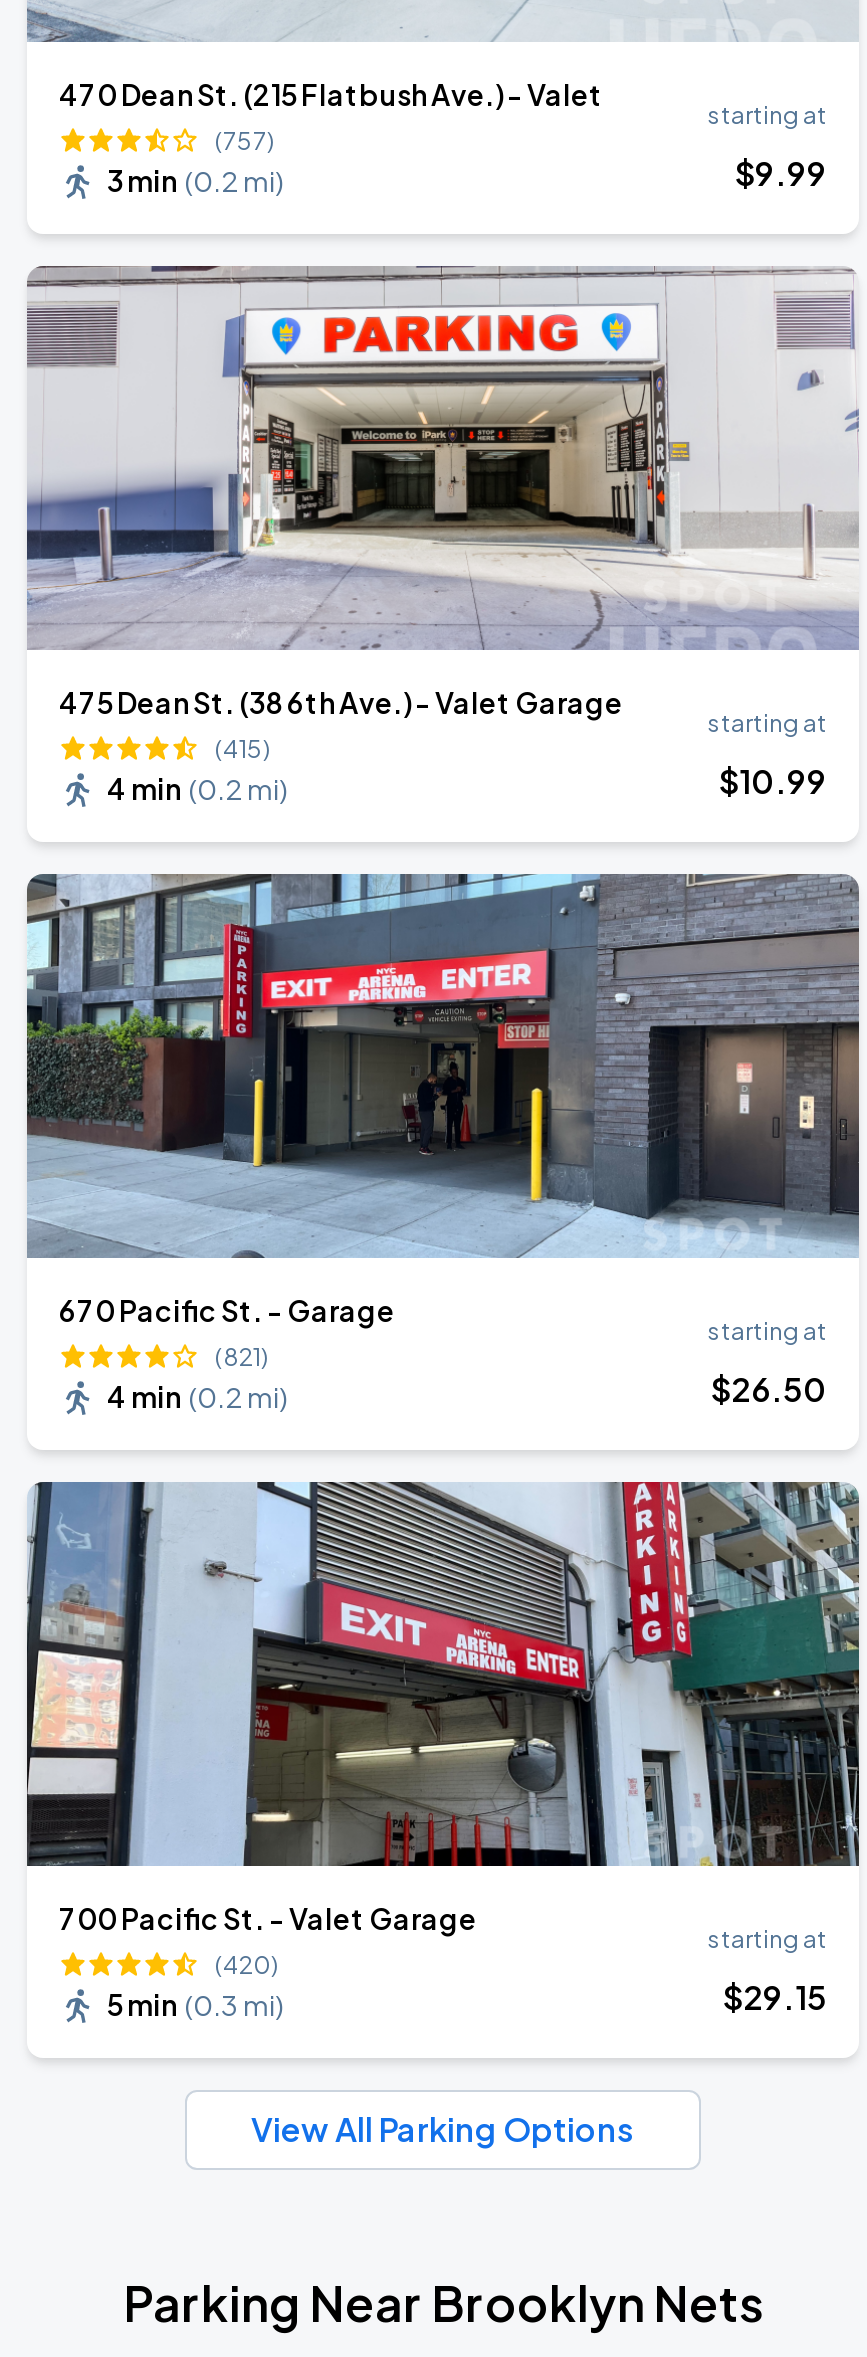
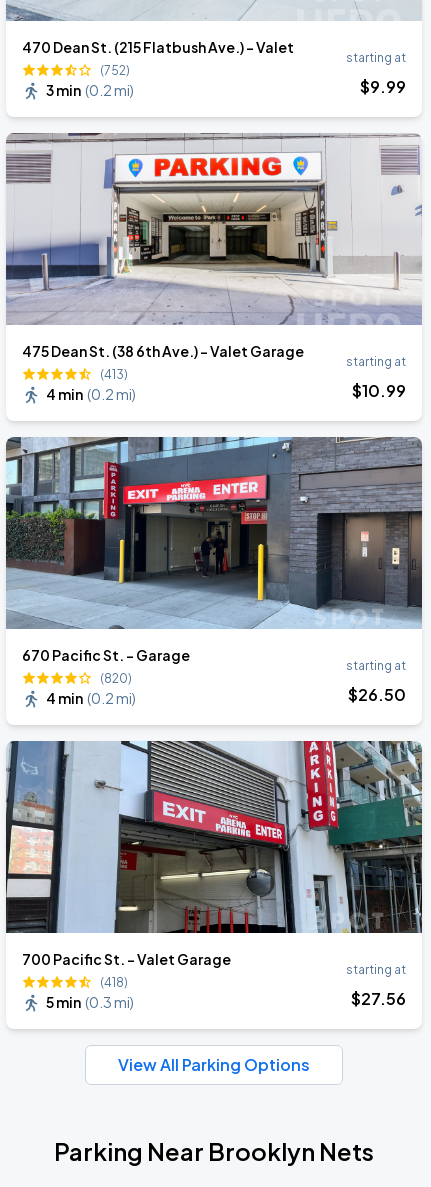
[215,126,275,156] (757) -> [100,63,130,78] (752)
[215,734,271,764] (415) -> [100,367,128,382] (413)
[215,1342,269,1372] (821) -> [100,671,132,686] (820)
[215,1950,279,1980] (420) -> [100,975,128,990] (418)
[723,1976,827,2018] $29.15 -> [351,988,406,1009] $27.56

